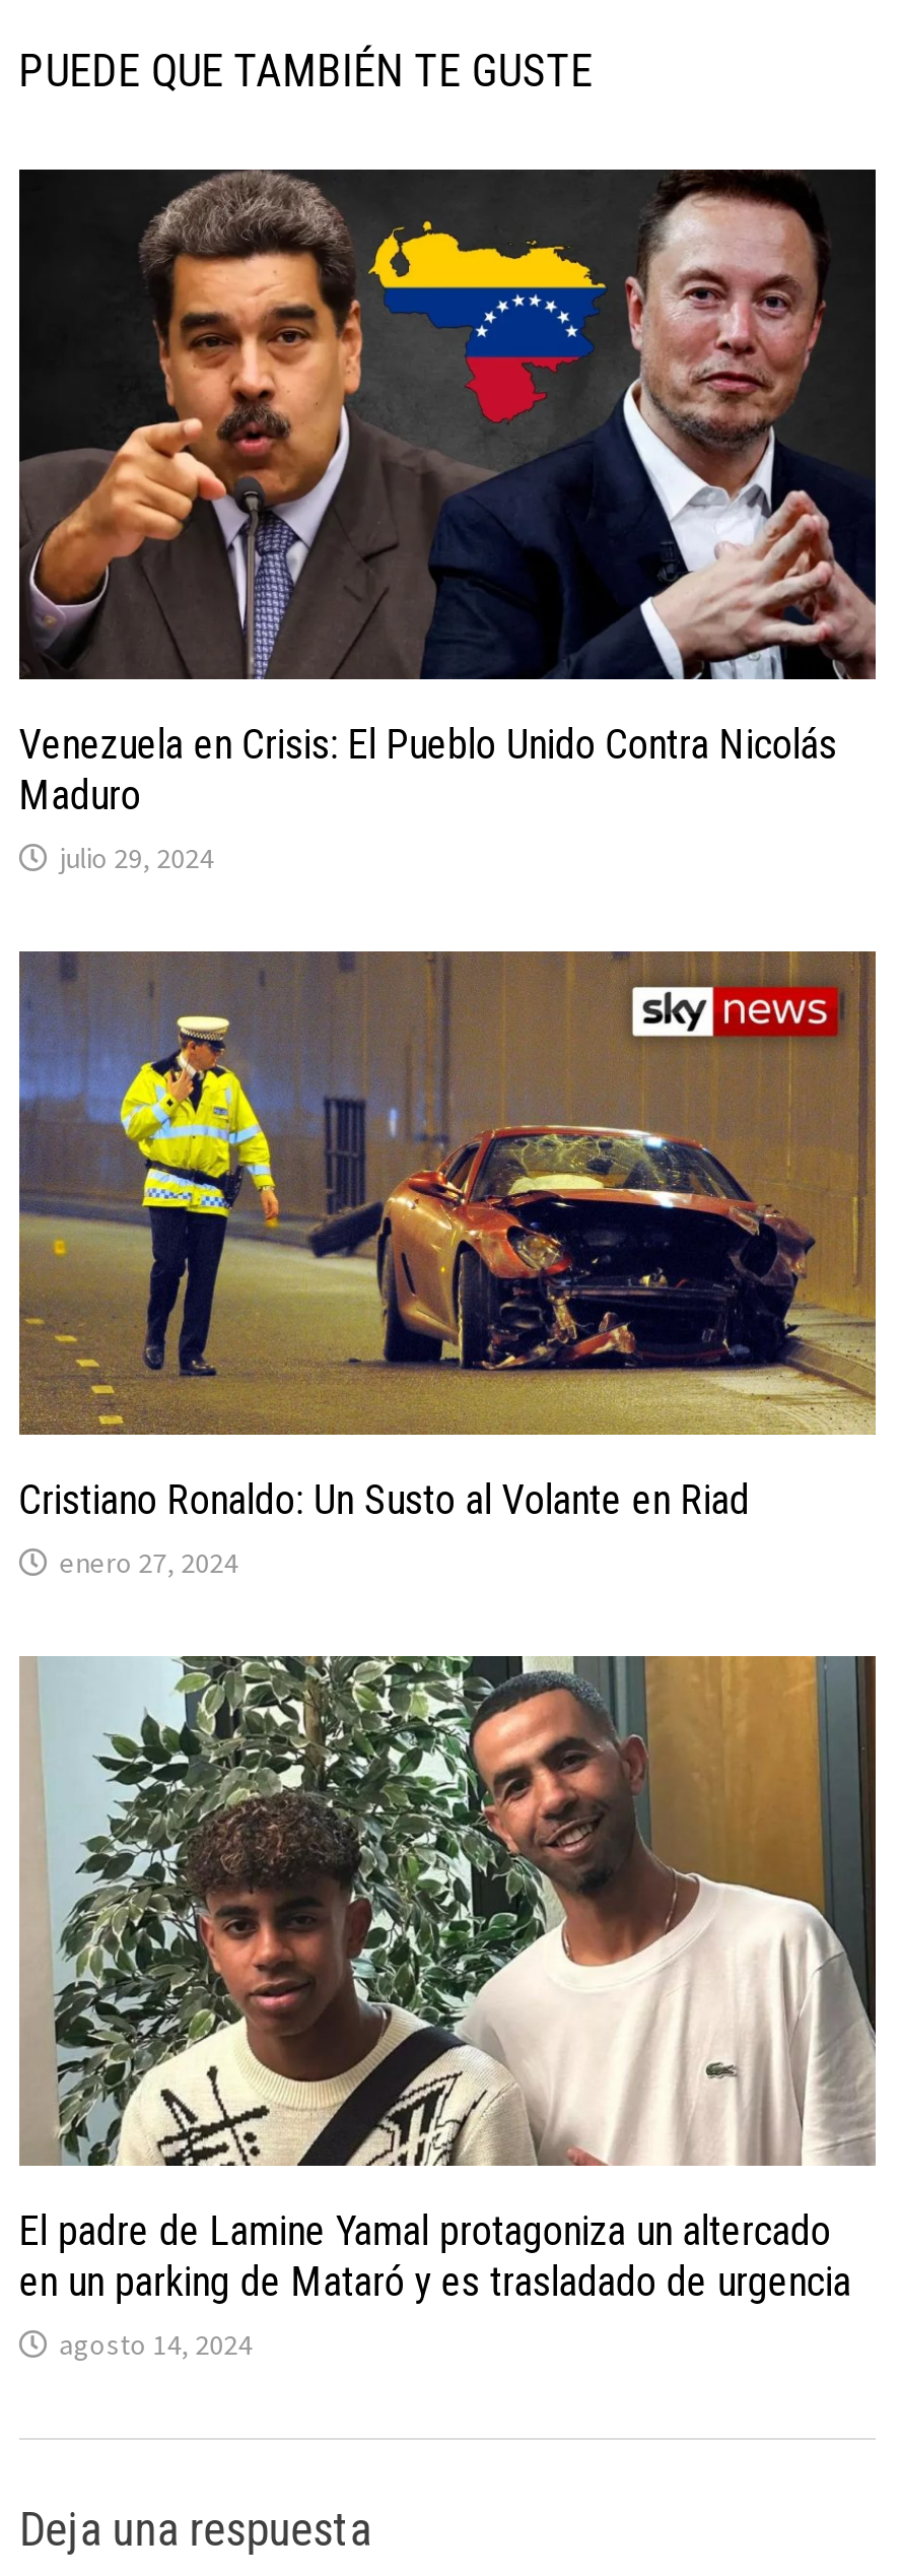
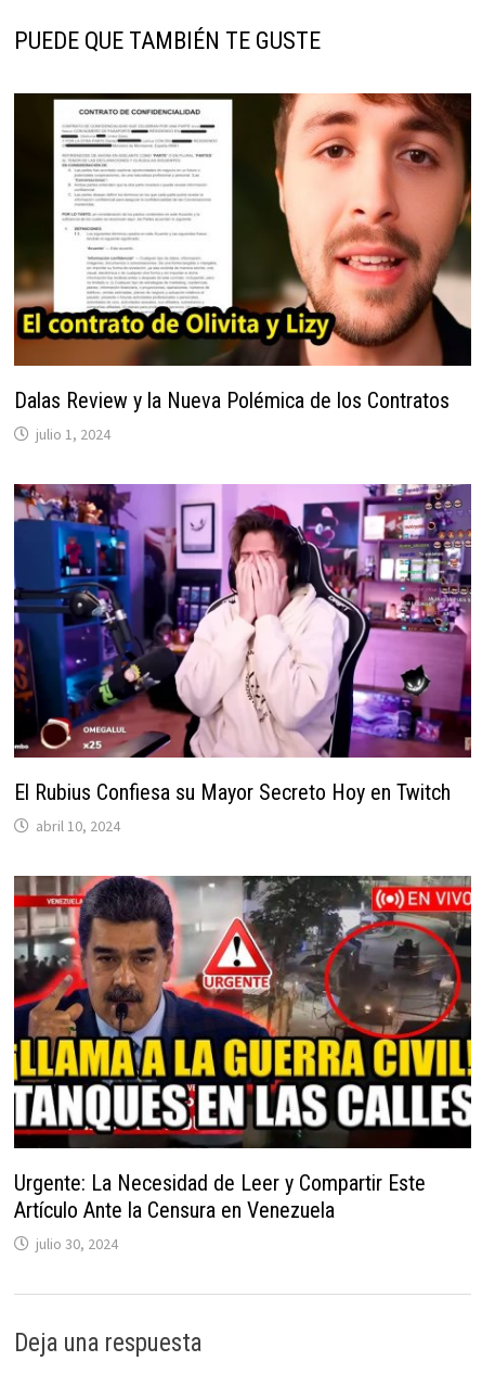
[17,168,878,877] [image] | Venezuela en Crisis: El Pueblo Unido Contra Nicolás | Maduro | julio 29, 2024 -> [13,92,472,444] [image] | Dalas Review y la Nueva Polémica de los Contratos | julio 1, 2024
[17,923,878,1581] [image] | Cristiano Ronaldo: Un Susto al Volante en Riad | enero 27, 2024 -> [13,483,472,835] [image] | El Rubius Confiesa su Mayor Secreto Hoy en Twitch | abril 10, 2024
[19,1654,878,2363] [image] | El padre de Lamine Yamal protagoniza un altercado | en un parking de Mataró y es trasladado de urgencia | agosto 14, 2024 -> [13,875,472,1254] [image] | Urgente: La Necesidad de Leer y Compartir Este | Artículo Ante la Censura en Venezuela | julio 30, 2024

